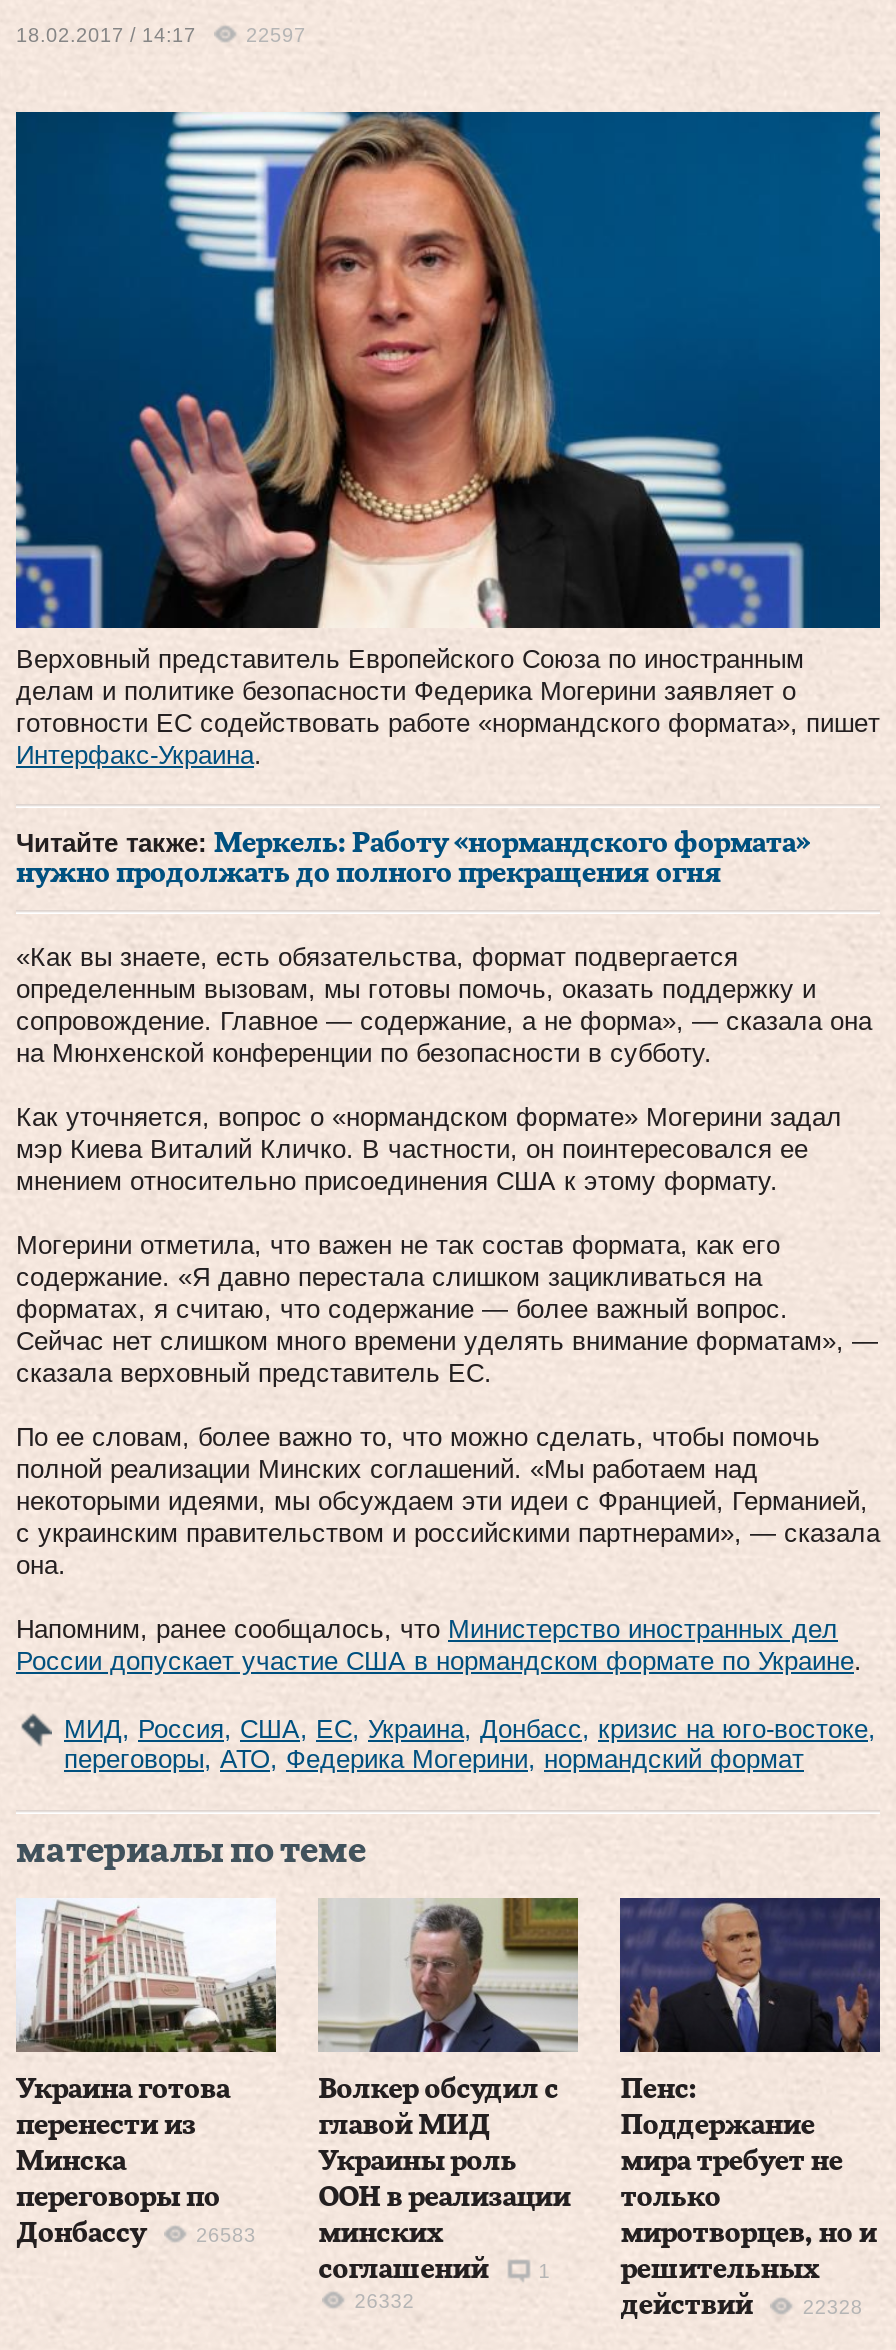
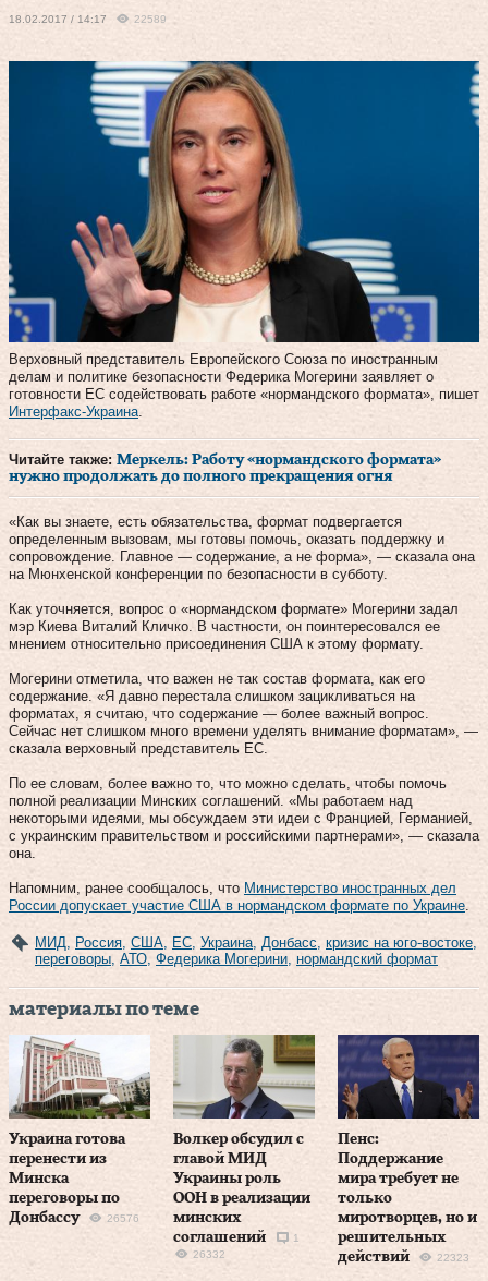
[246,24,306,46] 22597 -> [134,13,167,25] 22589
[196,2225,256,2247] 26583 -> [107,1213,139,1225] 26576
[803,2297,863,2319] 22328 -> [437,1252,470,1264] 22323

